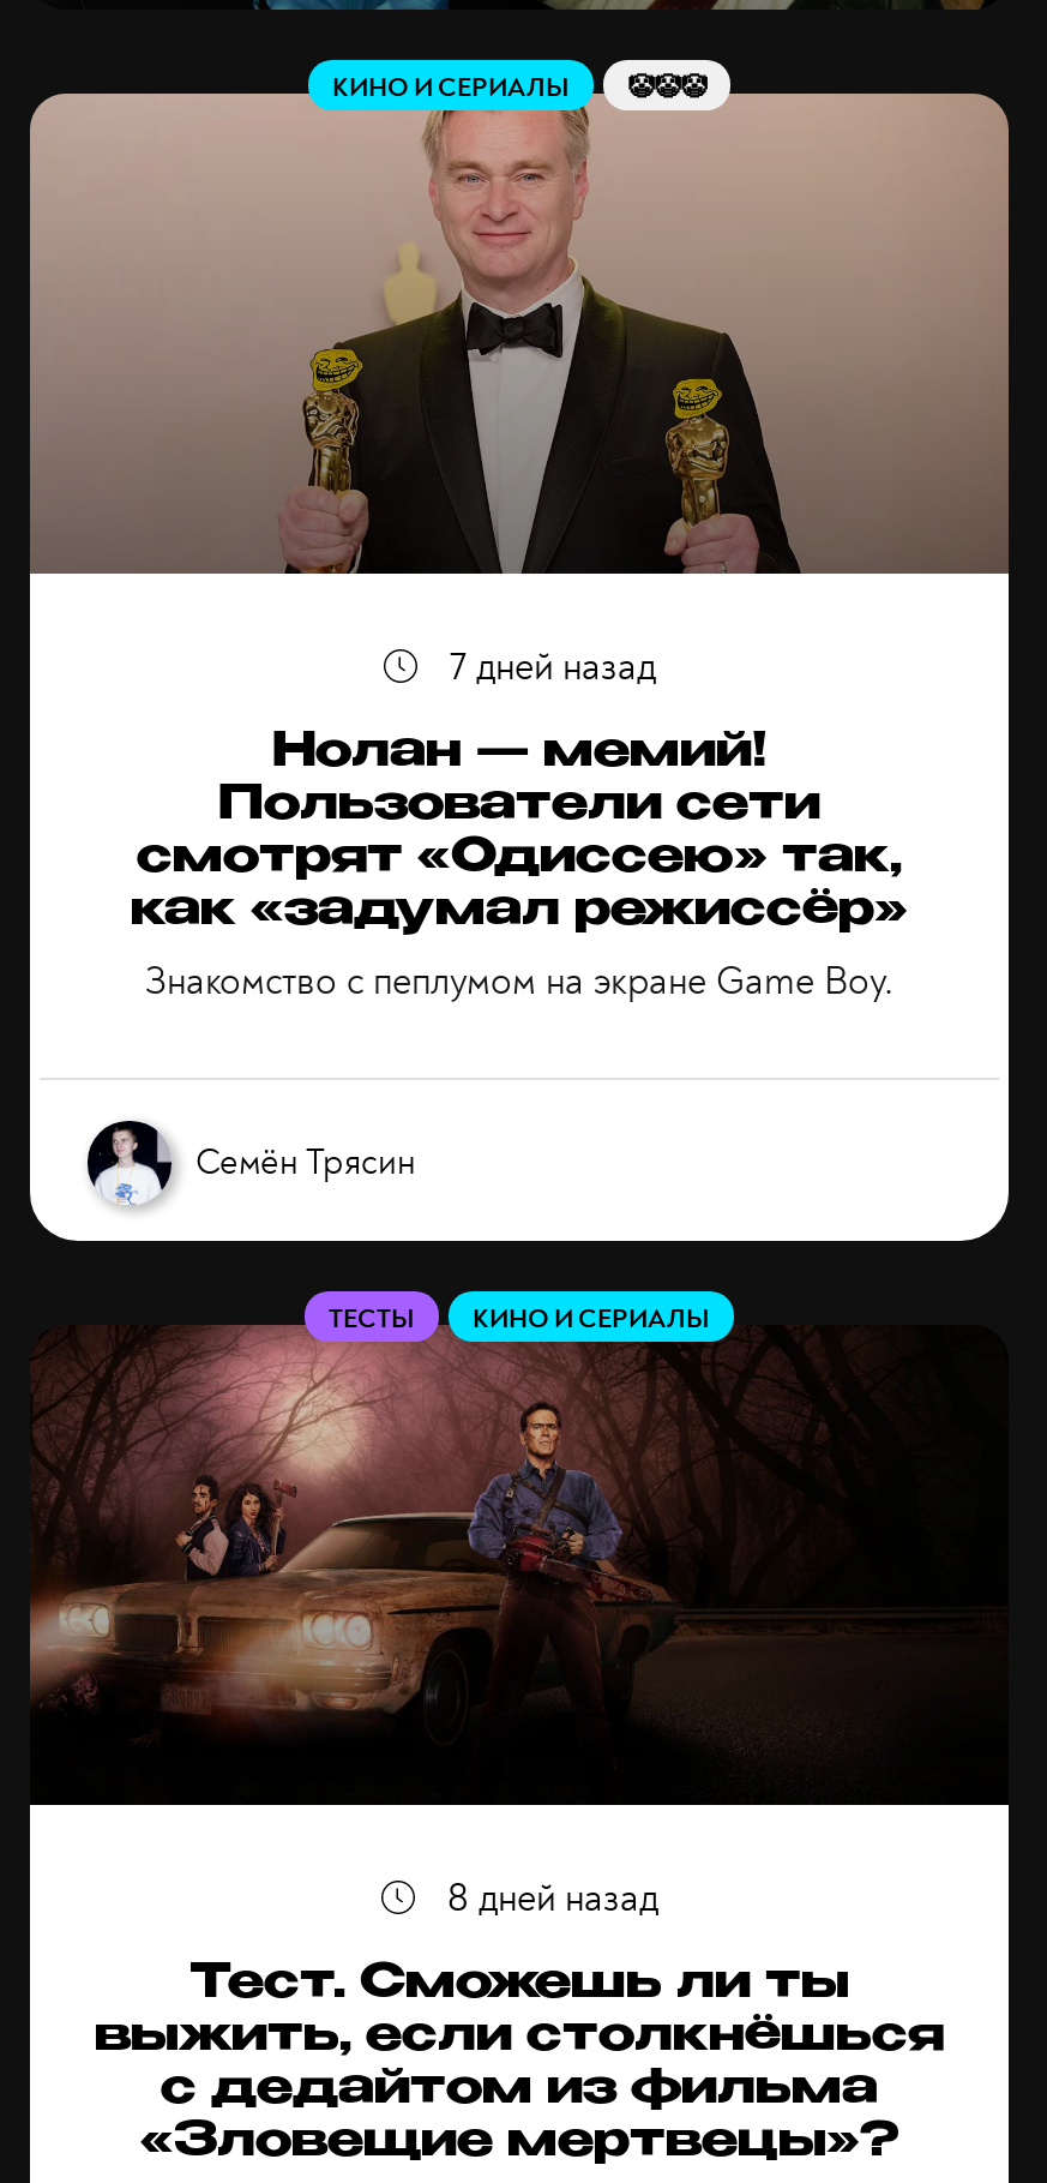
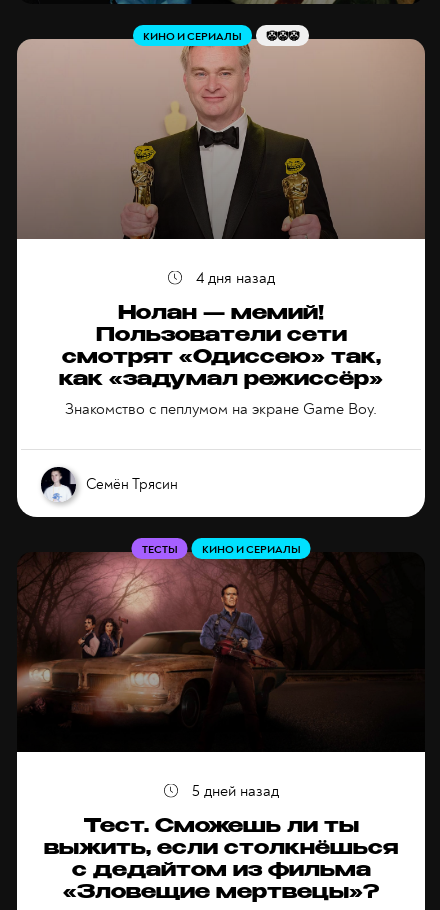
[450,643,656,691] 7 дней назад -> [195,268,274,288] 4 дня назад
[447,1875,658,1923] 8 дней назад -> [191,781,278,801] 5 дней назад

